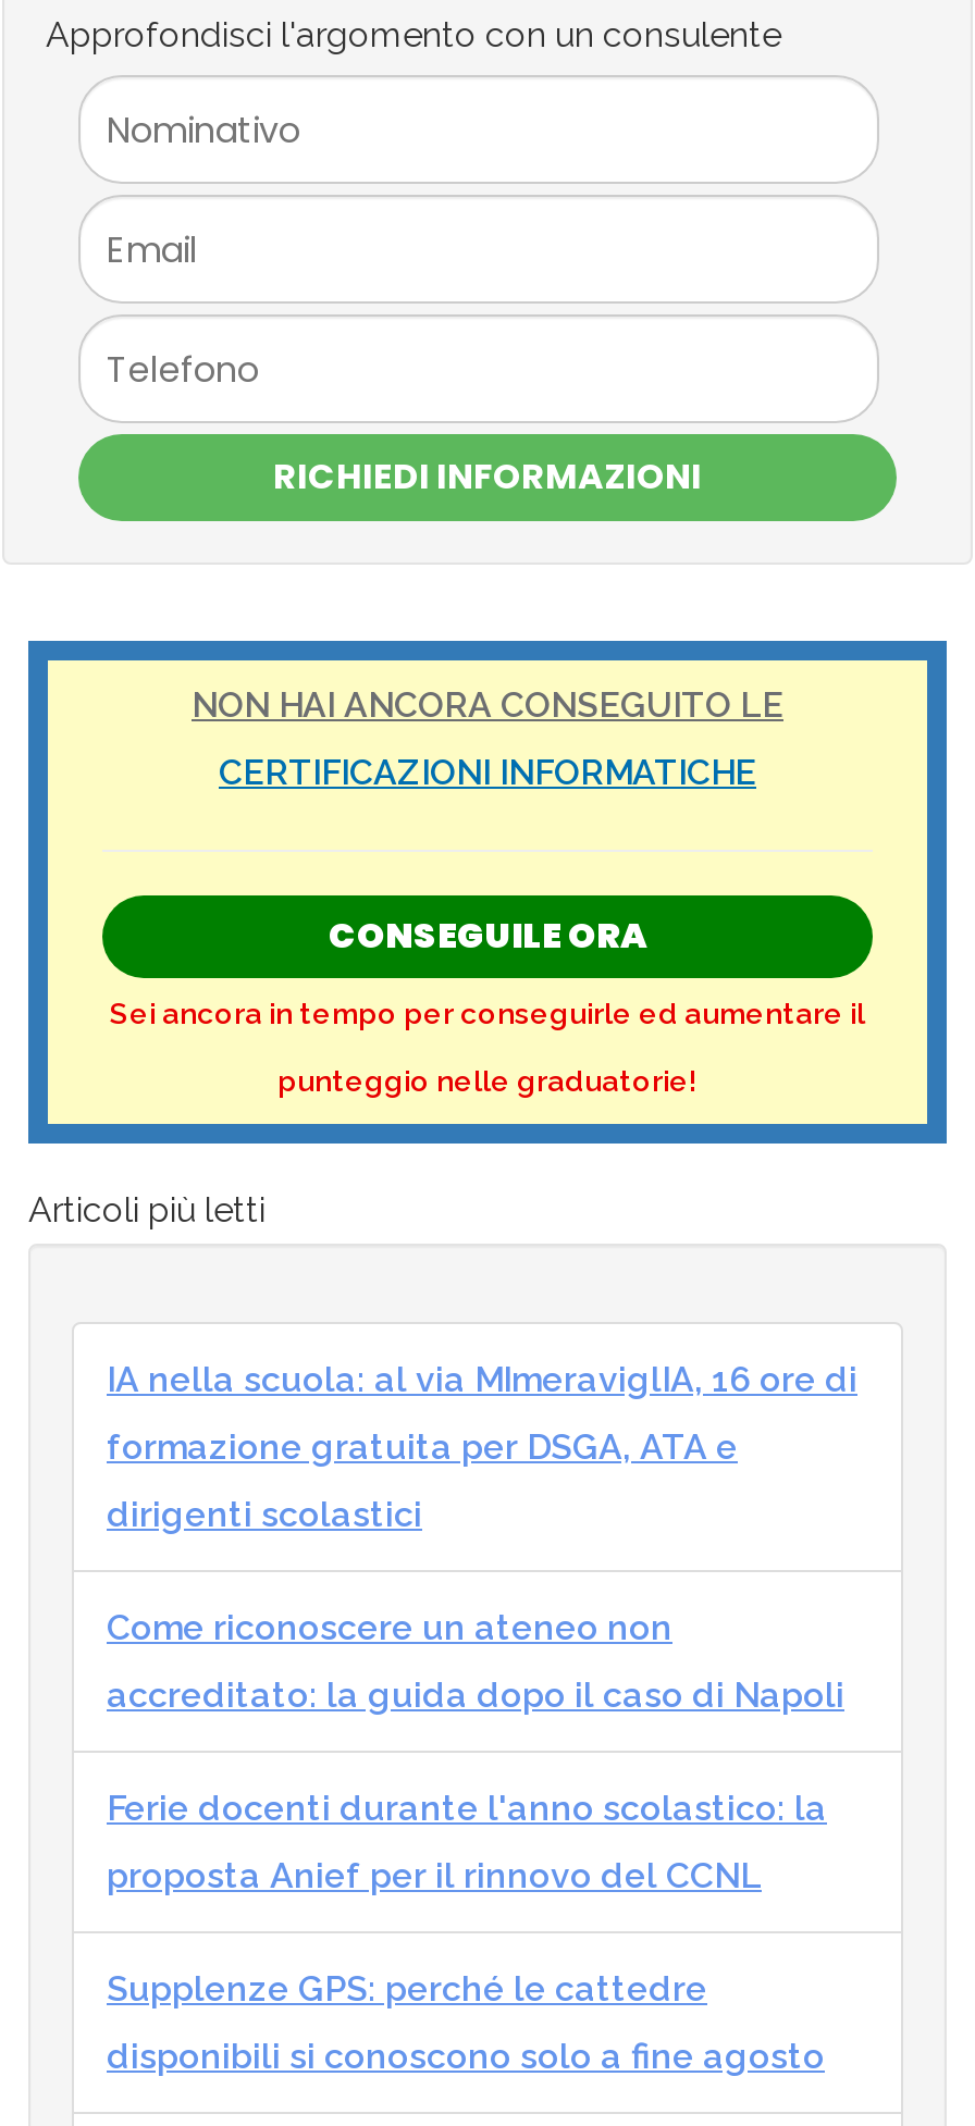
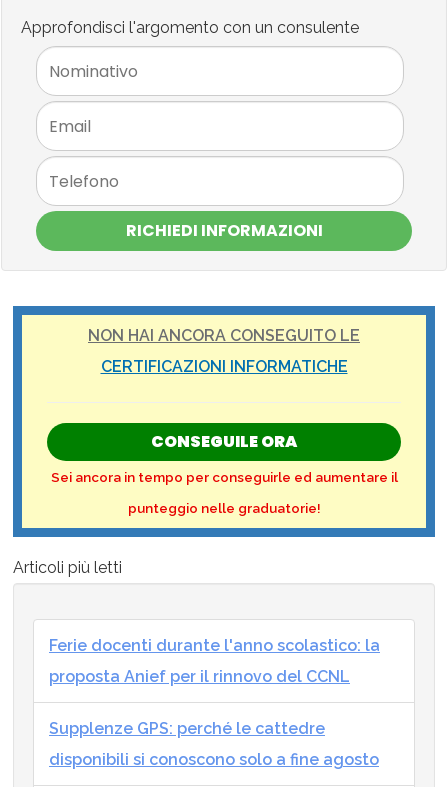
[107,1360,857,1717] IA nella scuola: al via MImeraviglIA, 16 ore di | formazione gratuita per DSGA, ATA e | dirigenti scolastici | Come riconoscere un ateneo non | accreditato: la guida dopo il caso di Napoli -> none

